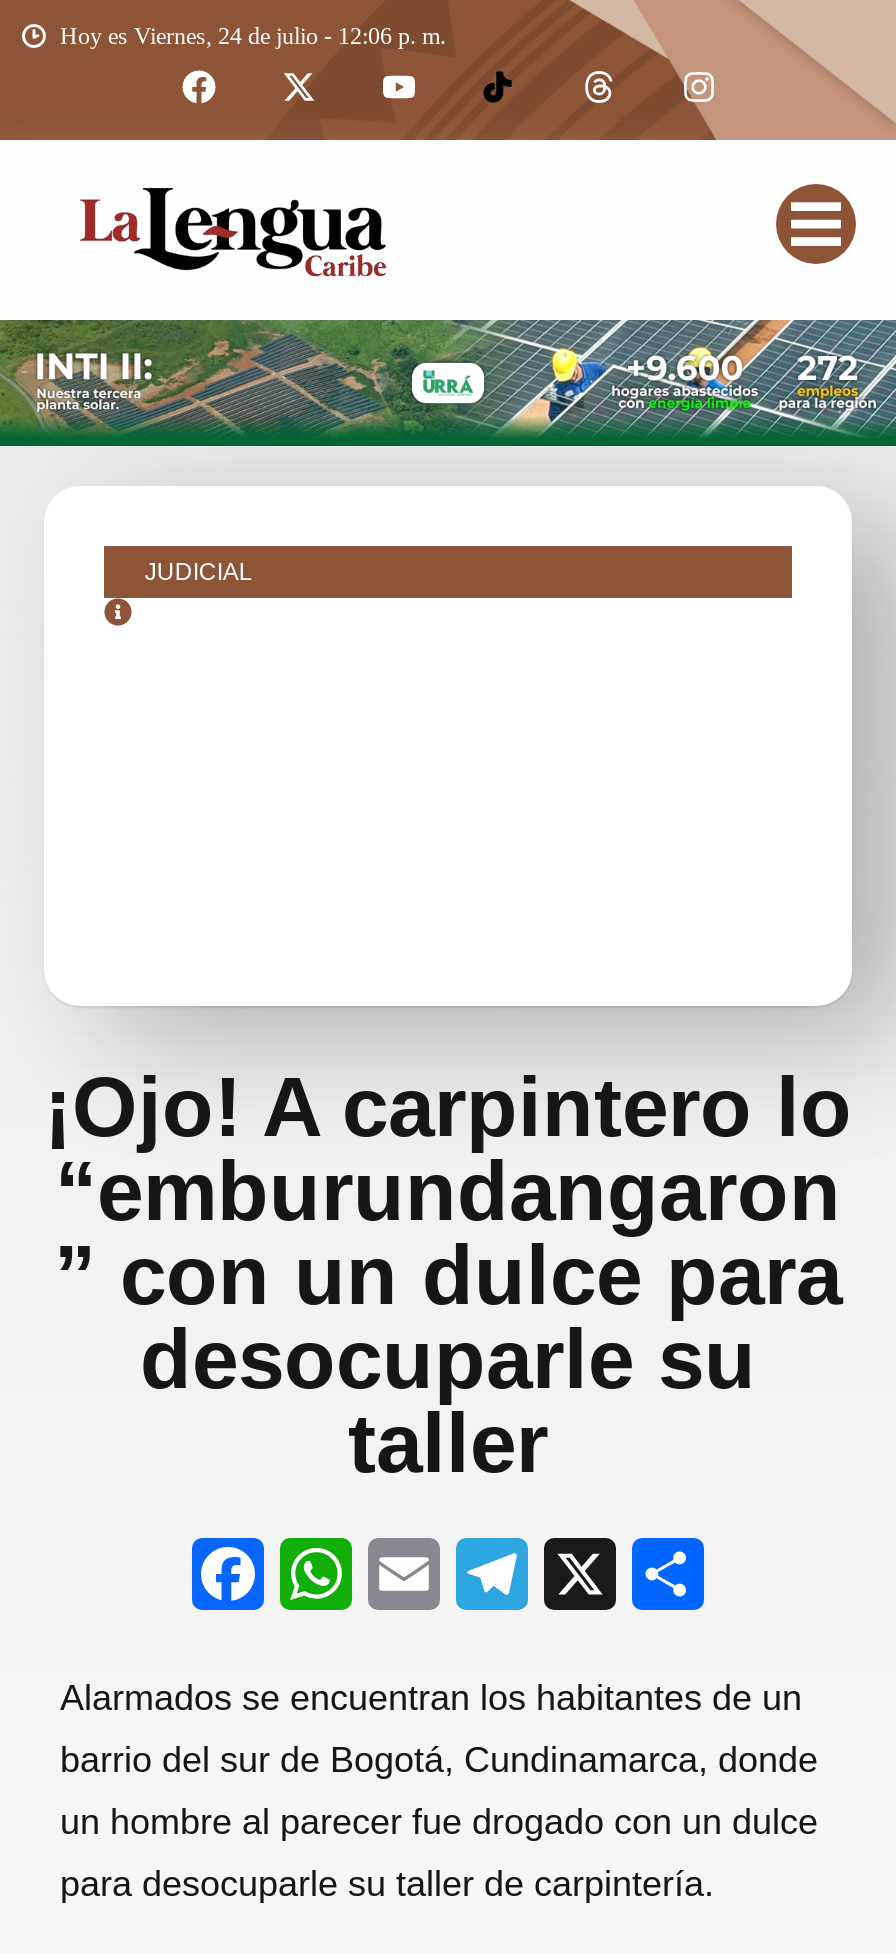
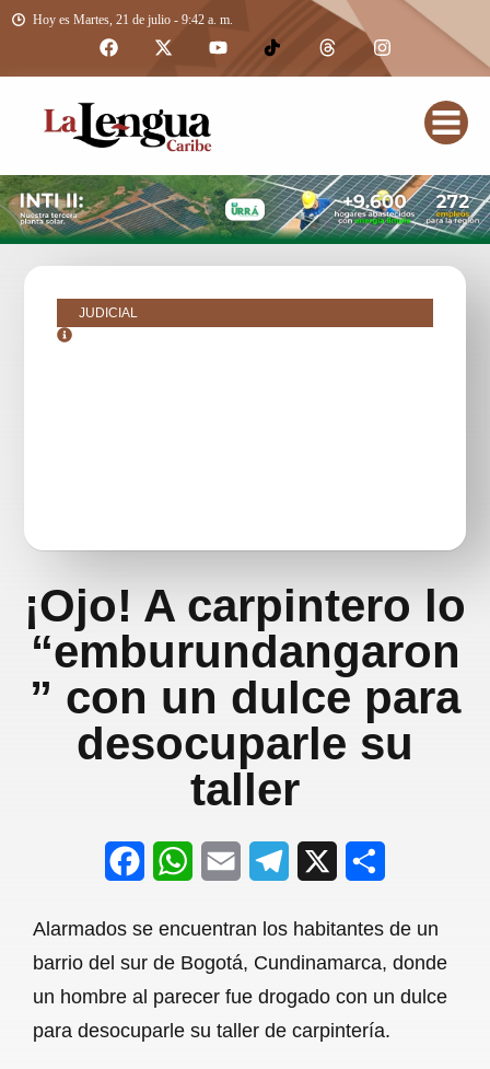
[60,22,446,50] Hoy es Viernes, 24 de julio - 12:06 p. m. -> [33,12,233,27] Hoy es Martes, 21 de julio - 9:42 a. m.

